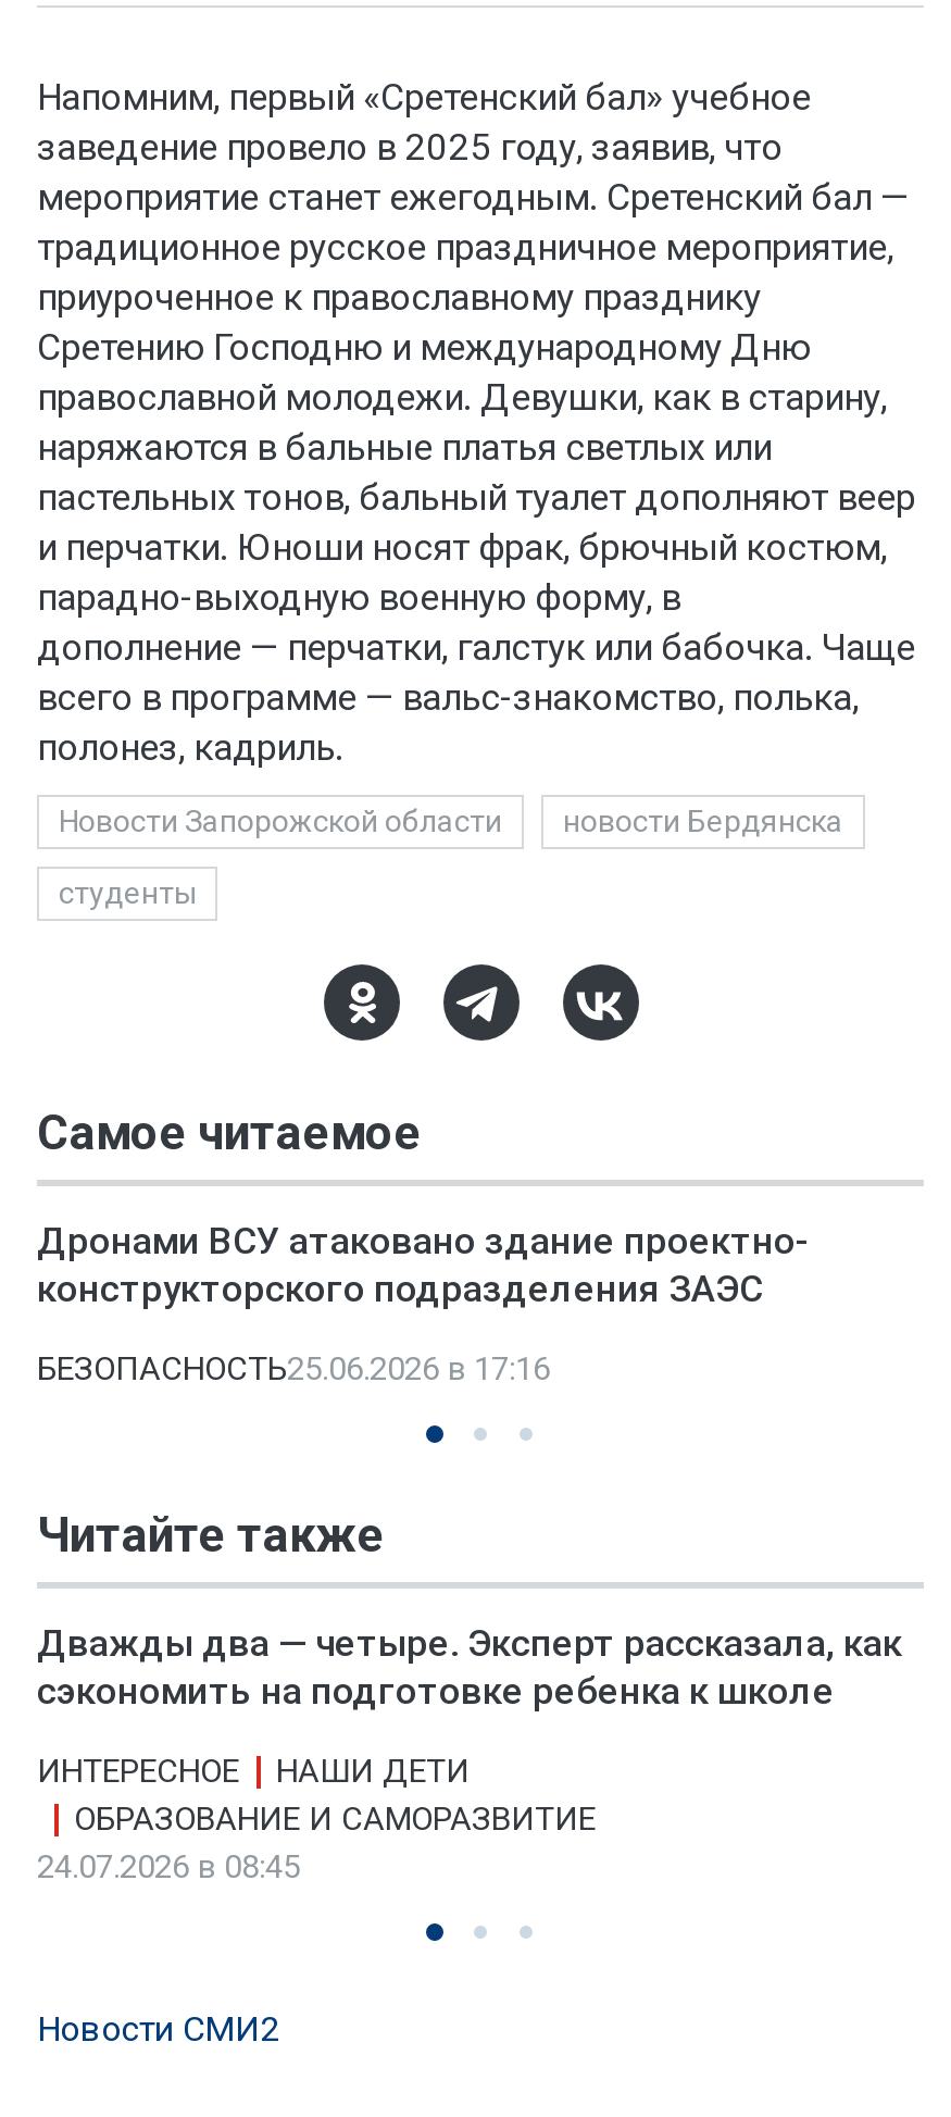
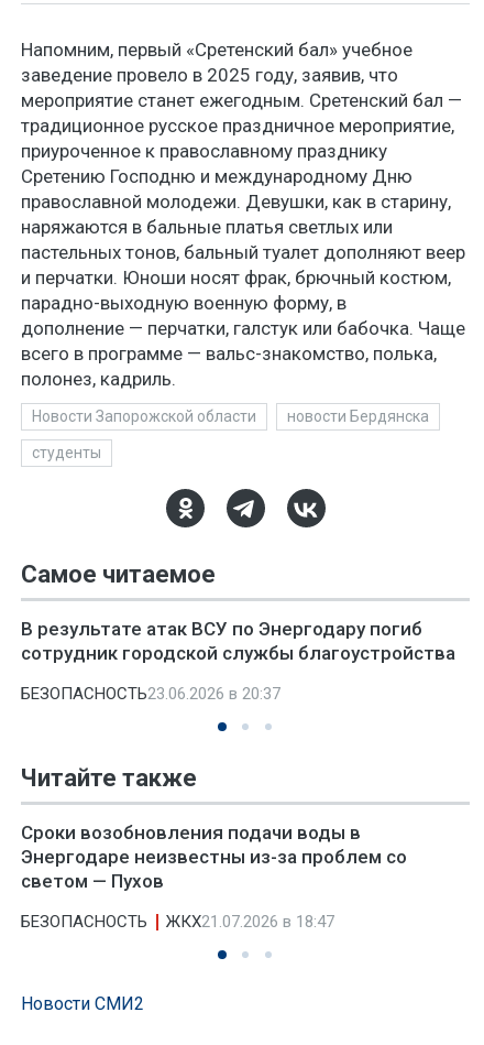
[37,1219,809,1310] Дронами ВСУ атаковано здание проектно- | конструкторского подразделения ЗАЭС -> [21,618,455,664] В результате атак ВСУ по Энергодару погиб | сотрудник городской службы благоустройства
[37,1349,550,1388] БЕЗОПАСНОСТЬ25.06.2026 в 17:16 -> [21,684,280,704] БЕЗОПАСНОСТЬ23.06.2026 в 20:37
[37,1621,902,1713] Дважды два — четыре. Эксперт рассказала, как | сэкономить на подготовке ребенка к школе -> [21,821,407,892] Сроки возобновления подачи воды в | Энергодаре неизвестны из-за проблем со | светом — Пухов
[37,1752,596,1886] ИНТЕРЕСНОЕ | НАШИ ДЕТИ | ОБРАЗОВАНИЕ И САМОРАЗВИТИЕ | 24.07.2026 в 08:45 -> [21,912,334,932] БЕЗОПАСНОСТЬ | ЖКХ21.07.2026 в 18:47

